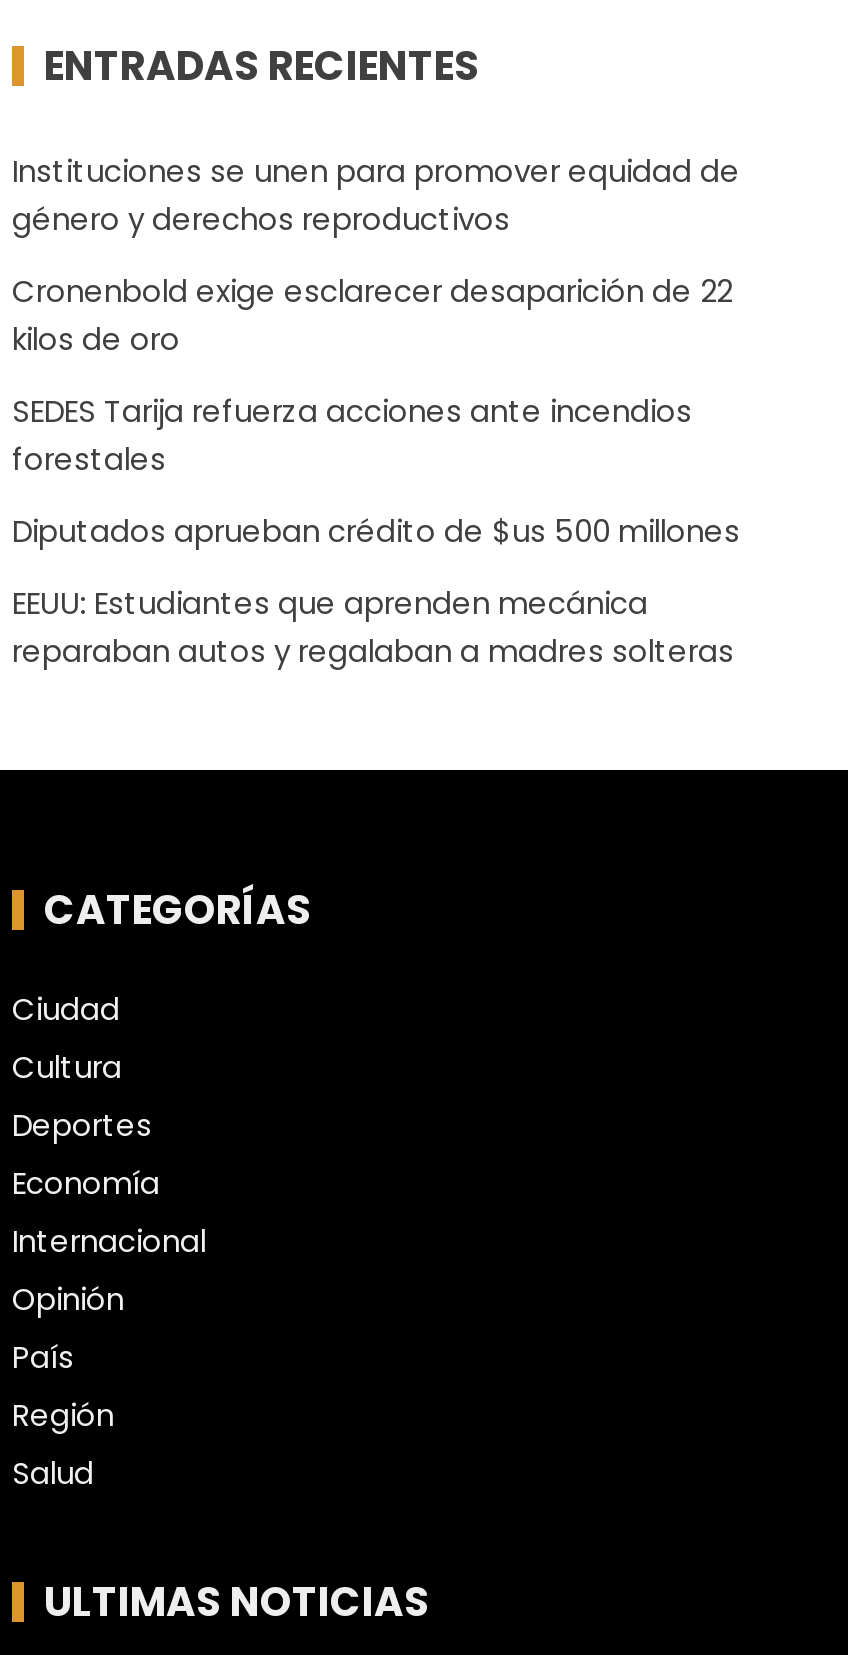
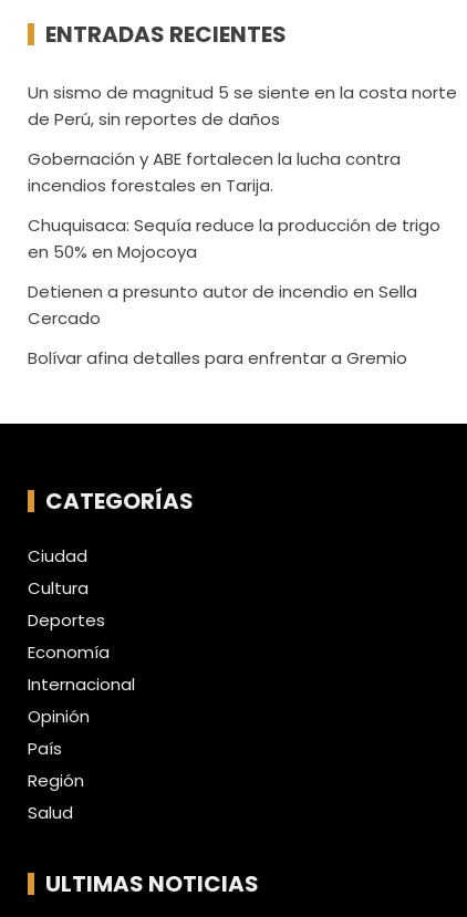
[12,150,740,240] Instituciones se unen para promover equidad de | género y derechos reproductivos -> [28,81,457,131] Un sismo de magnitud 5 se siente en la costa norte | de Perú, sin reportes de daños
[12,270,732,360] Cronenbold exige esclarecer desaparición de 22 | kilos de oro -> [28,147,401,197] Gobernación y ABE fortalecen la lucha contra | incendios forestales en Tarija.
[12,390,692,480] SEDES Tarija refuerza acciones ante incendios | forestales -> [28,214,440,263] Chuquisaca: Sequía reduce la producción de trigo | en 50% en Mojocoya
[12,510,740,552] Diputados aprueban crédito de $us 500 millones -> [28,280,417,330] Detienen a presunto autor de incendio en Sella | Cercado
[12,582,734,672] EEUU: Estudiantes que aprenden mecánica | reparaban autos y regalaban a madres solteras -> [28,346,407,370] Bolívar afina detalles para enfrentar a Gremio

